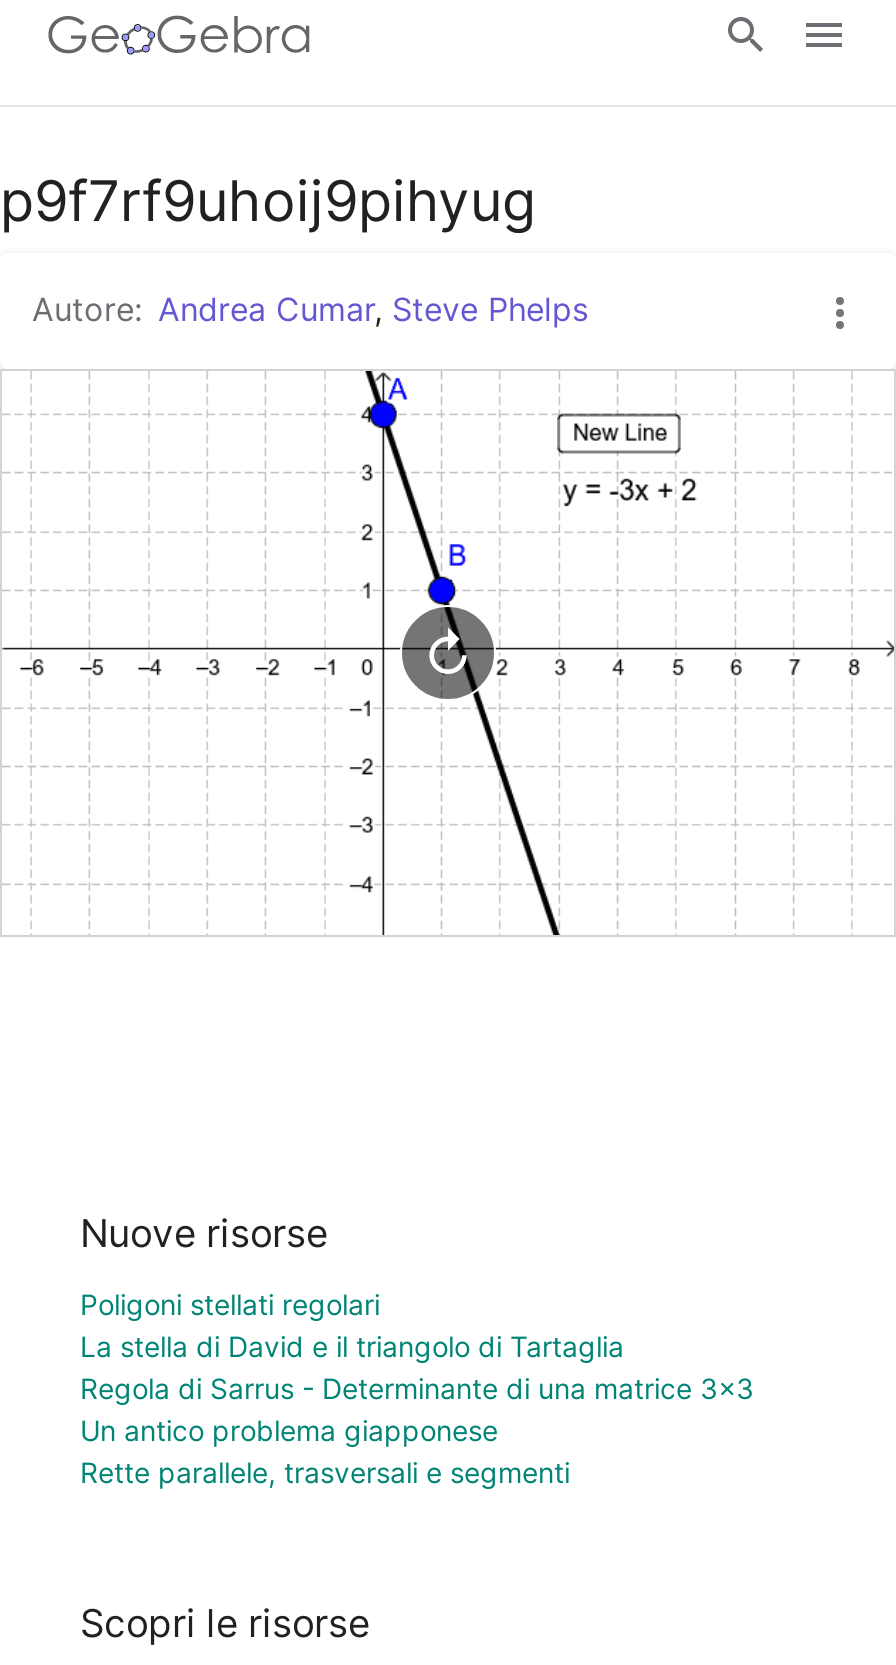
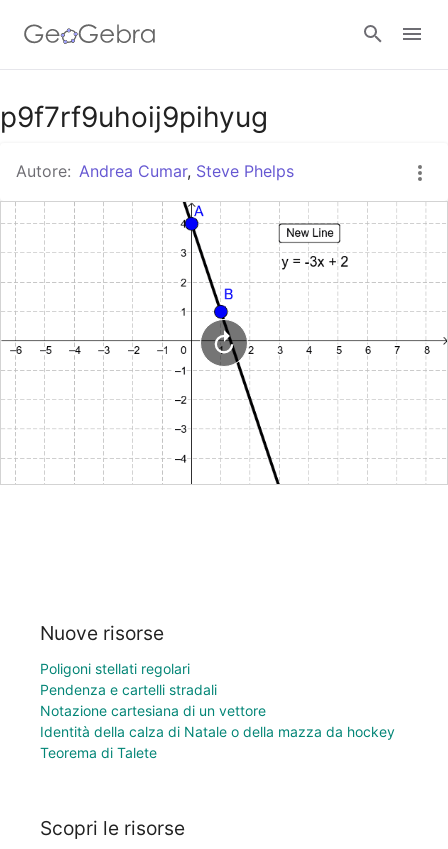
[80,1329,754,1489] La stella di David e il triangolo di Tartaglia | Regola di Sarrus - Determinante di una matrice 3×3 | Un antico problema giapponese | Rette parallele, trasversali e segmenti -> [40,681,395,761] Pendenza e cartelli stradali | Notazione cartesiana di un vettore | Identità della calza di Natale o della mazza da hockey | Teorema di Talete

